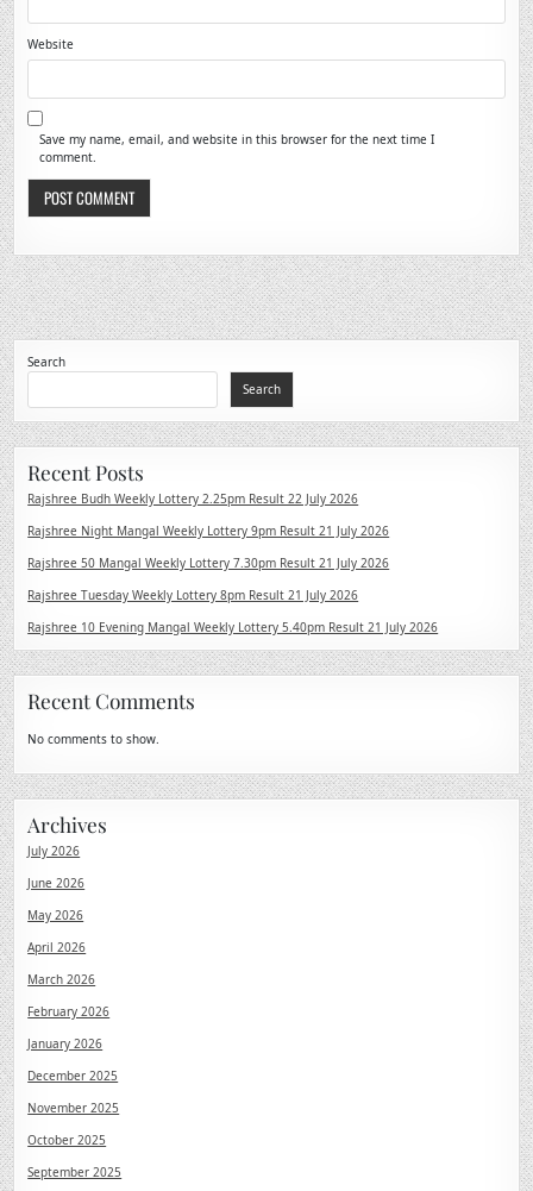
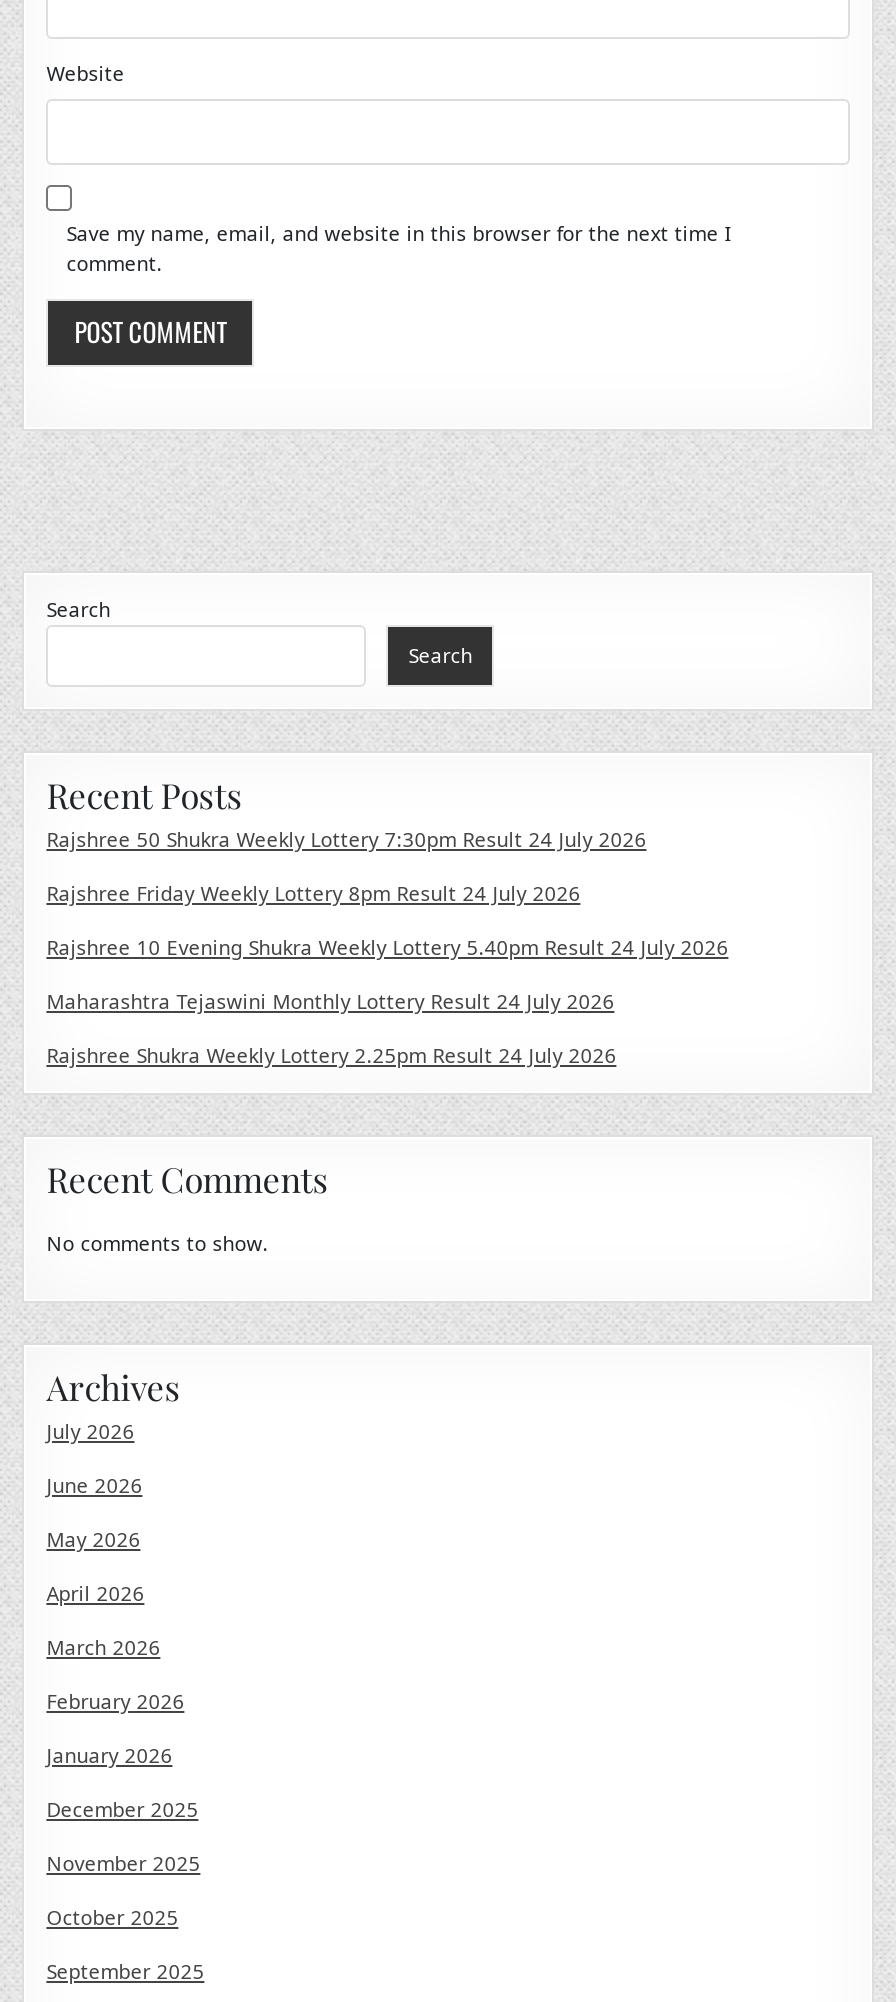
[28,490,358,507] Rajshree Budh Weekly Lottery 2.25pm Result 22 July 2026 -> [46,824,646,852] Rajshree 50 Shukra Weekly Lottery 7:30pm Result 24 July 2026
[28,522,389,539] Rajshree Night Mangal Weekly Lottery 9pm Result 21 July 2026 -> [46,878,580,906] Rajshree Friday Weekly Lottery 8pm Result 24 July 2026
[28,554,389,571] Rajshree 50 Mangal Weekly Lottery 7.30pm Result 21 July 2026 -> [46,932,728,960] Rajshree 10 Evening Shukra Weekly Lottery 5.40pm Result 24 July 2026
[28,587,358,603] Rajshree Tuesday Weekly Lottery 8pm Result 21 July 2026 -> [46,986,614,1014] Maharashtra Tejaswini Monthly Lottery Result 24 July 2026
[28,619,438,635] Rajshree 10 Evening Mangal Weekly Lottery 5.40pm Result 21 July 2026 -> [46,1040,616,1068] Rajshree Shukra Weekly Lottery 2.25pm Result 24 July 2026

